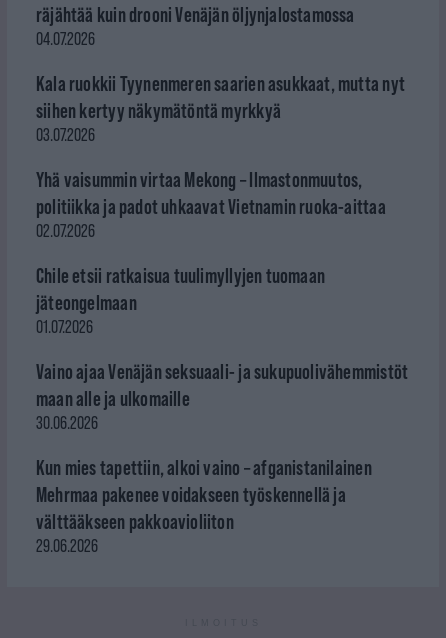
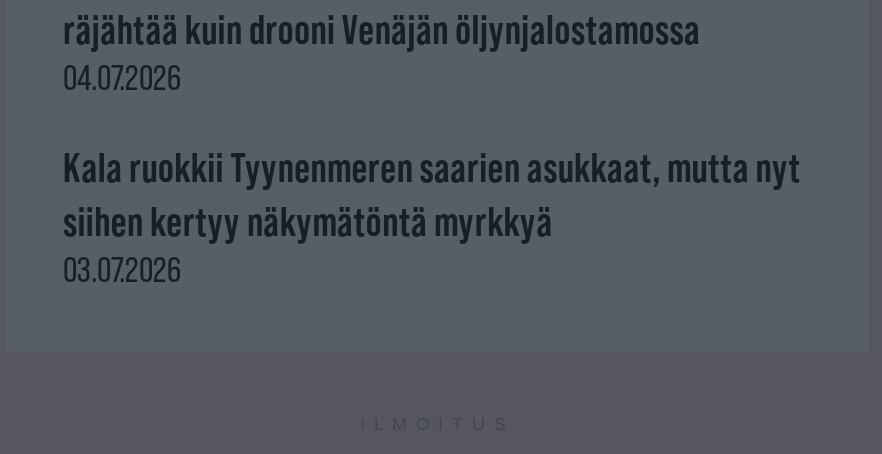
[36,168,408,556] Yhä vaisummin virtaa Mekong – Ilmastonmuutos, | politiikka ja padot uhkaavat Vietnamin ruoka-aittaa | 02.07.2026 | Chile etsii ratkaisua tuulimyllyjen tuomaan | jäteongelmaan | 01.07.2026 | Vaino ajaa Venäjän seksuaali- ja sukupuolivähemmistöt | maan alle ja ulkomaille | 30.06.2026 | Kun mies tapettiin, alkoi vaino – afganistanilainen | Mehrmaa pakenee voidakseen työskennellä ja | välttääkseen pakkoavioliiton | 29.06.2026 -> none

